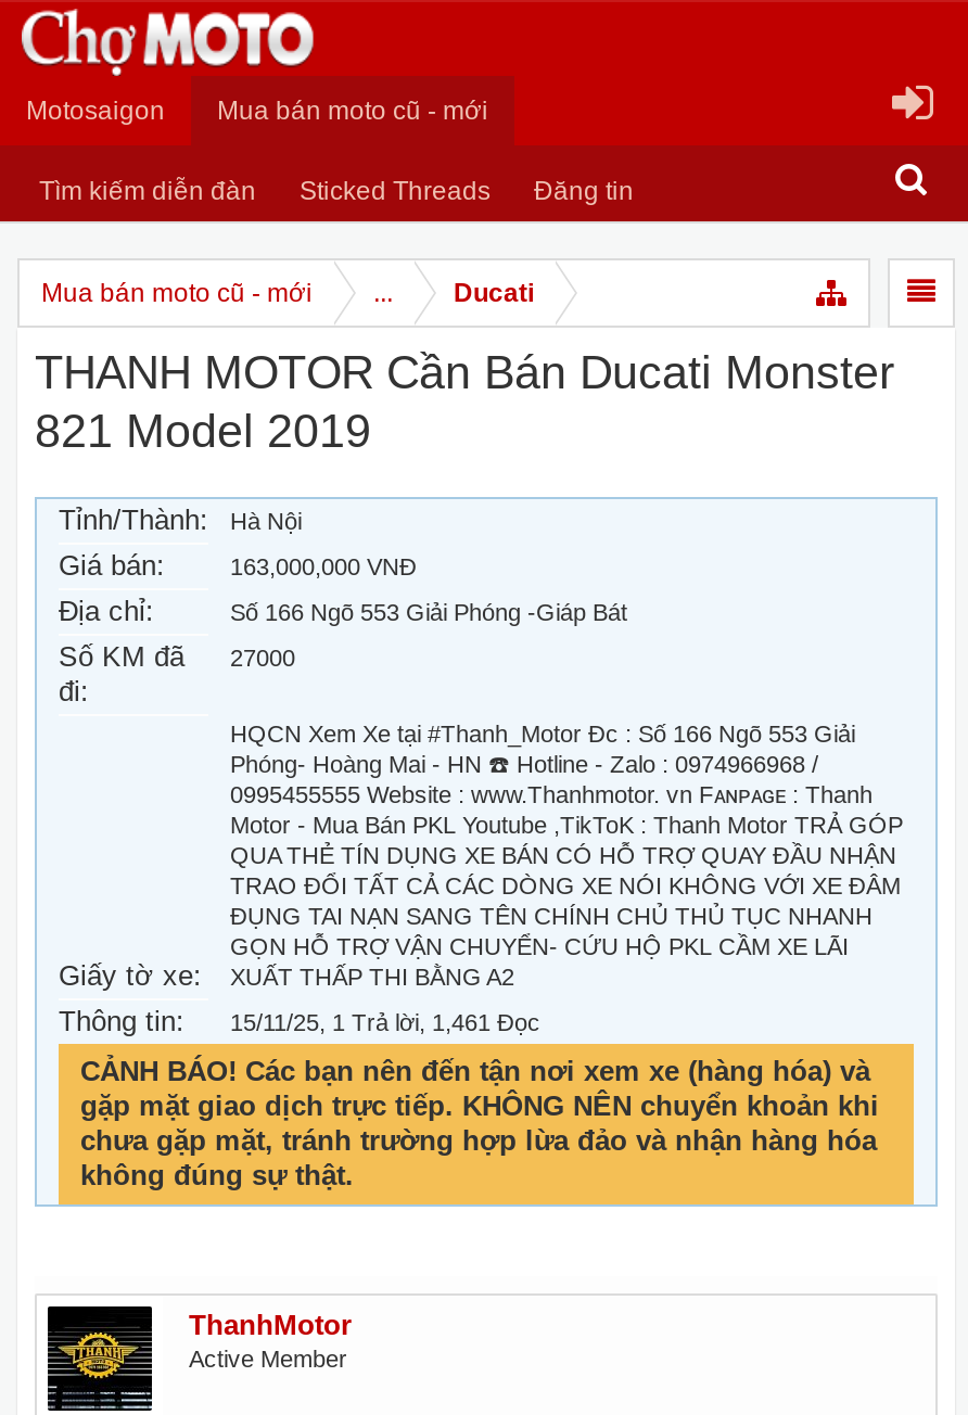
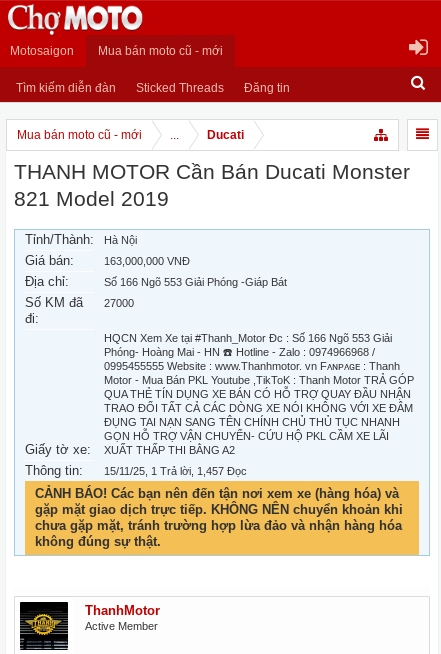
[59,1005,540,1037] Thông tin: 15/11/25, 1 Trả lời, 1,461 Đọc -> [25,463,247,478] Thông tin: 15/11/25, 1 Trả lời, 1,457 Đọc

